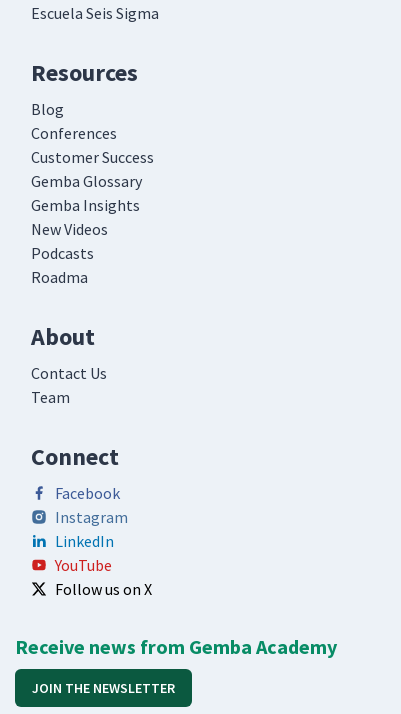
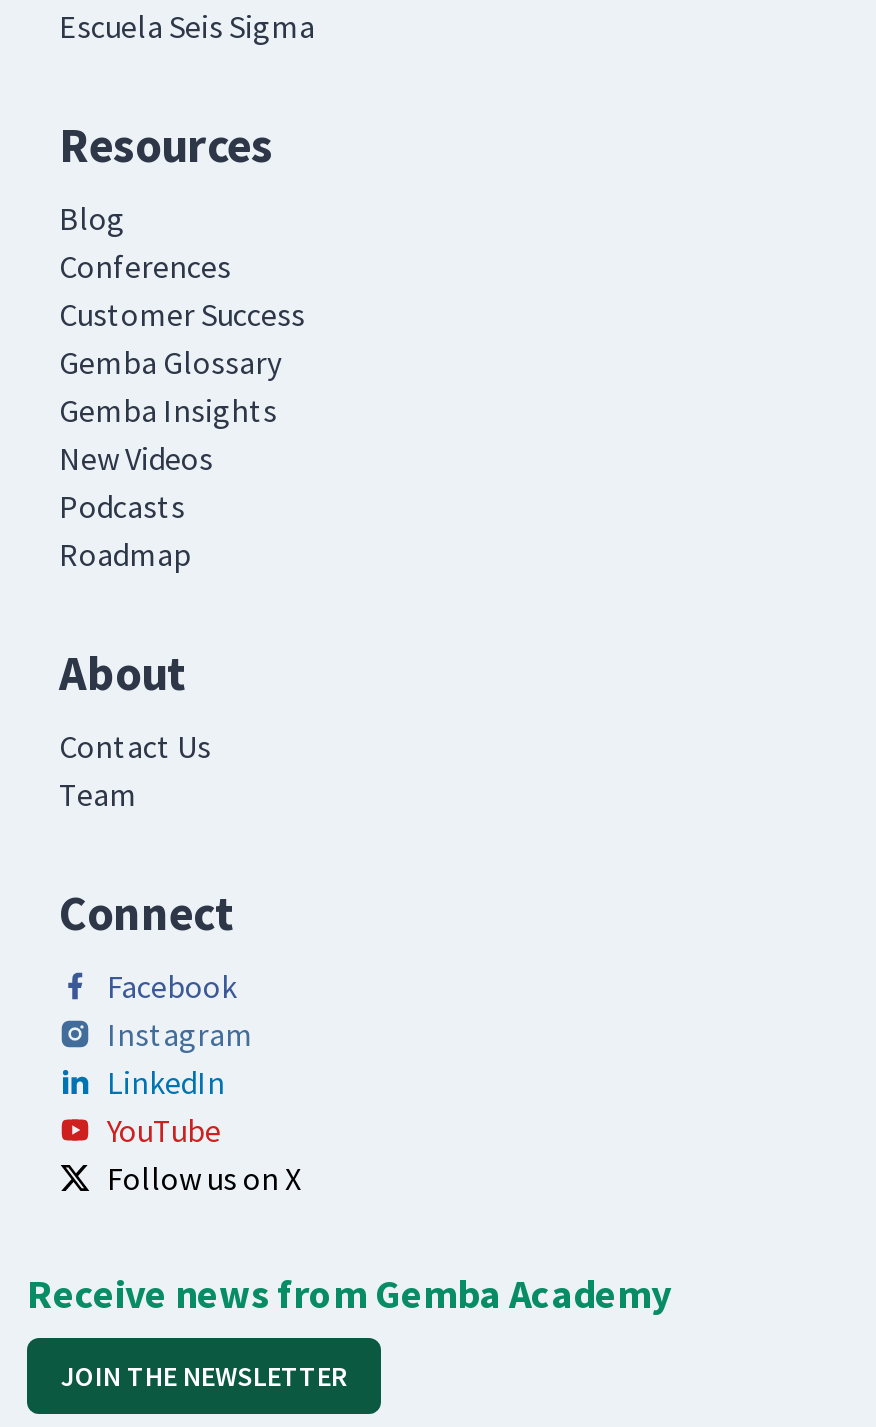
[31,267,88,287] Roadma -> [59,534,191,574] Roadmap

